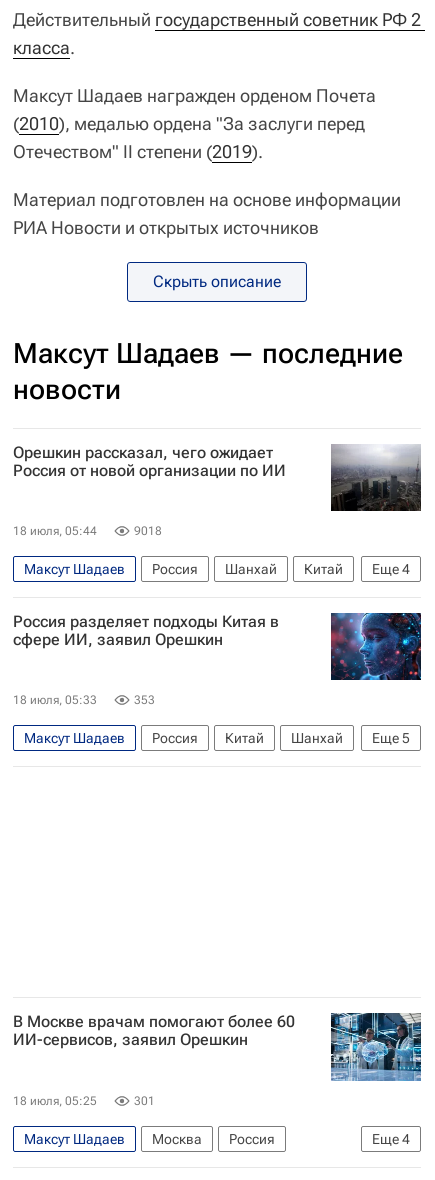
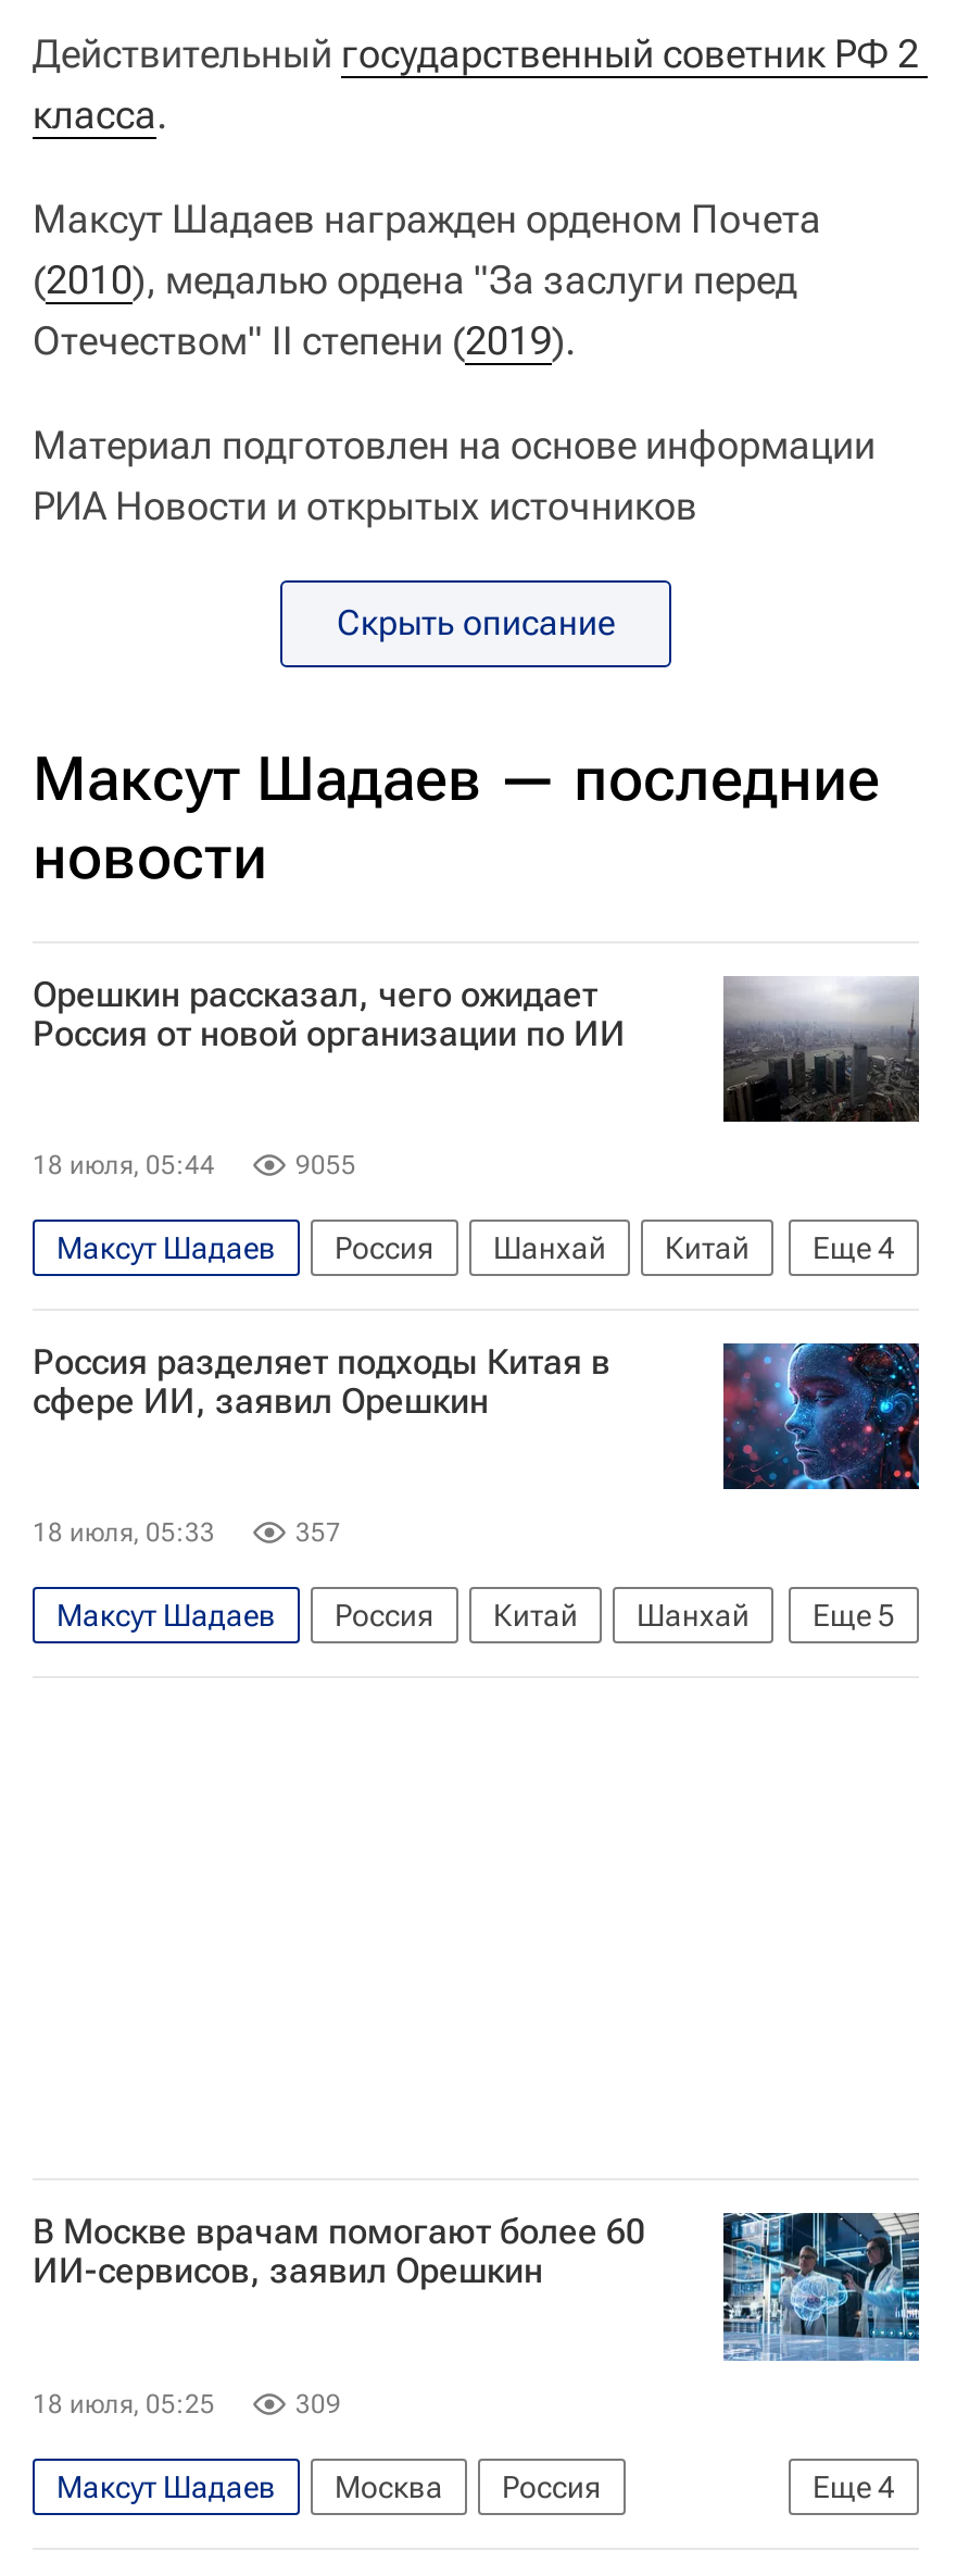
[134,524,162,538] 9018 -> [295,1150,356,1180] 9055
[134,693,155,707] 353 -> [295,1517,341,1548] 357
[134,1093,155,1107] 301 -> [295,2388,341,2418] 309

